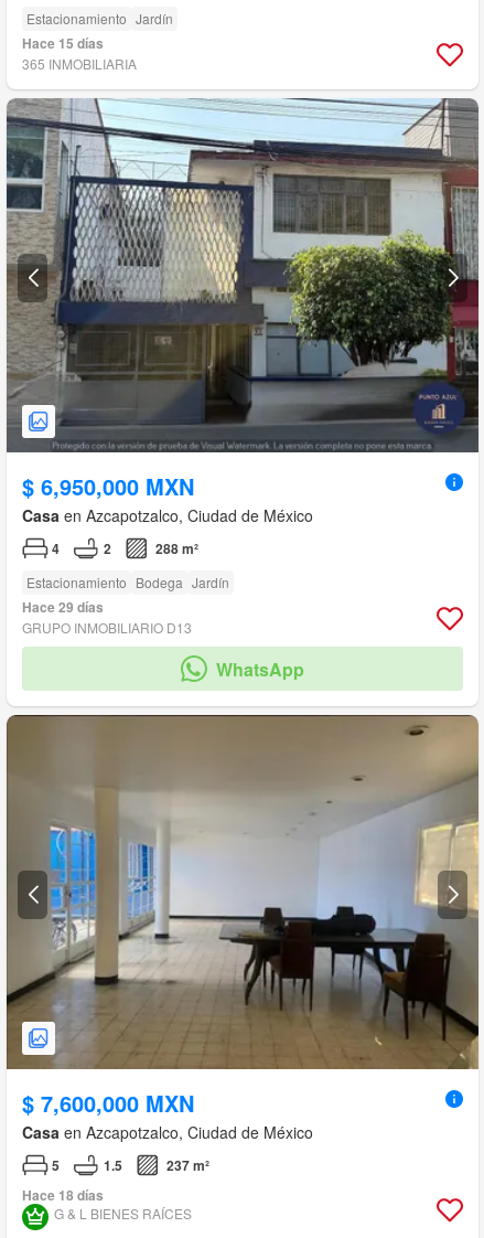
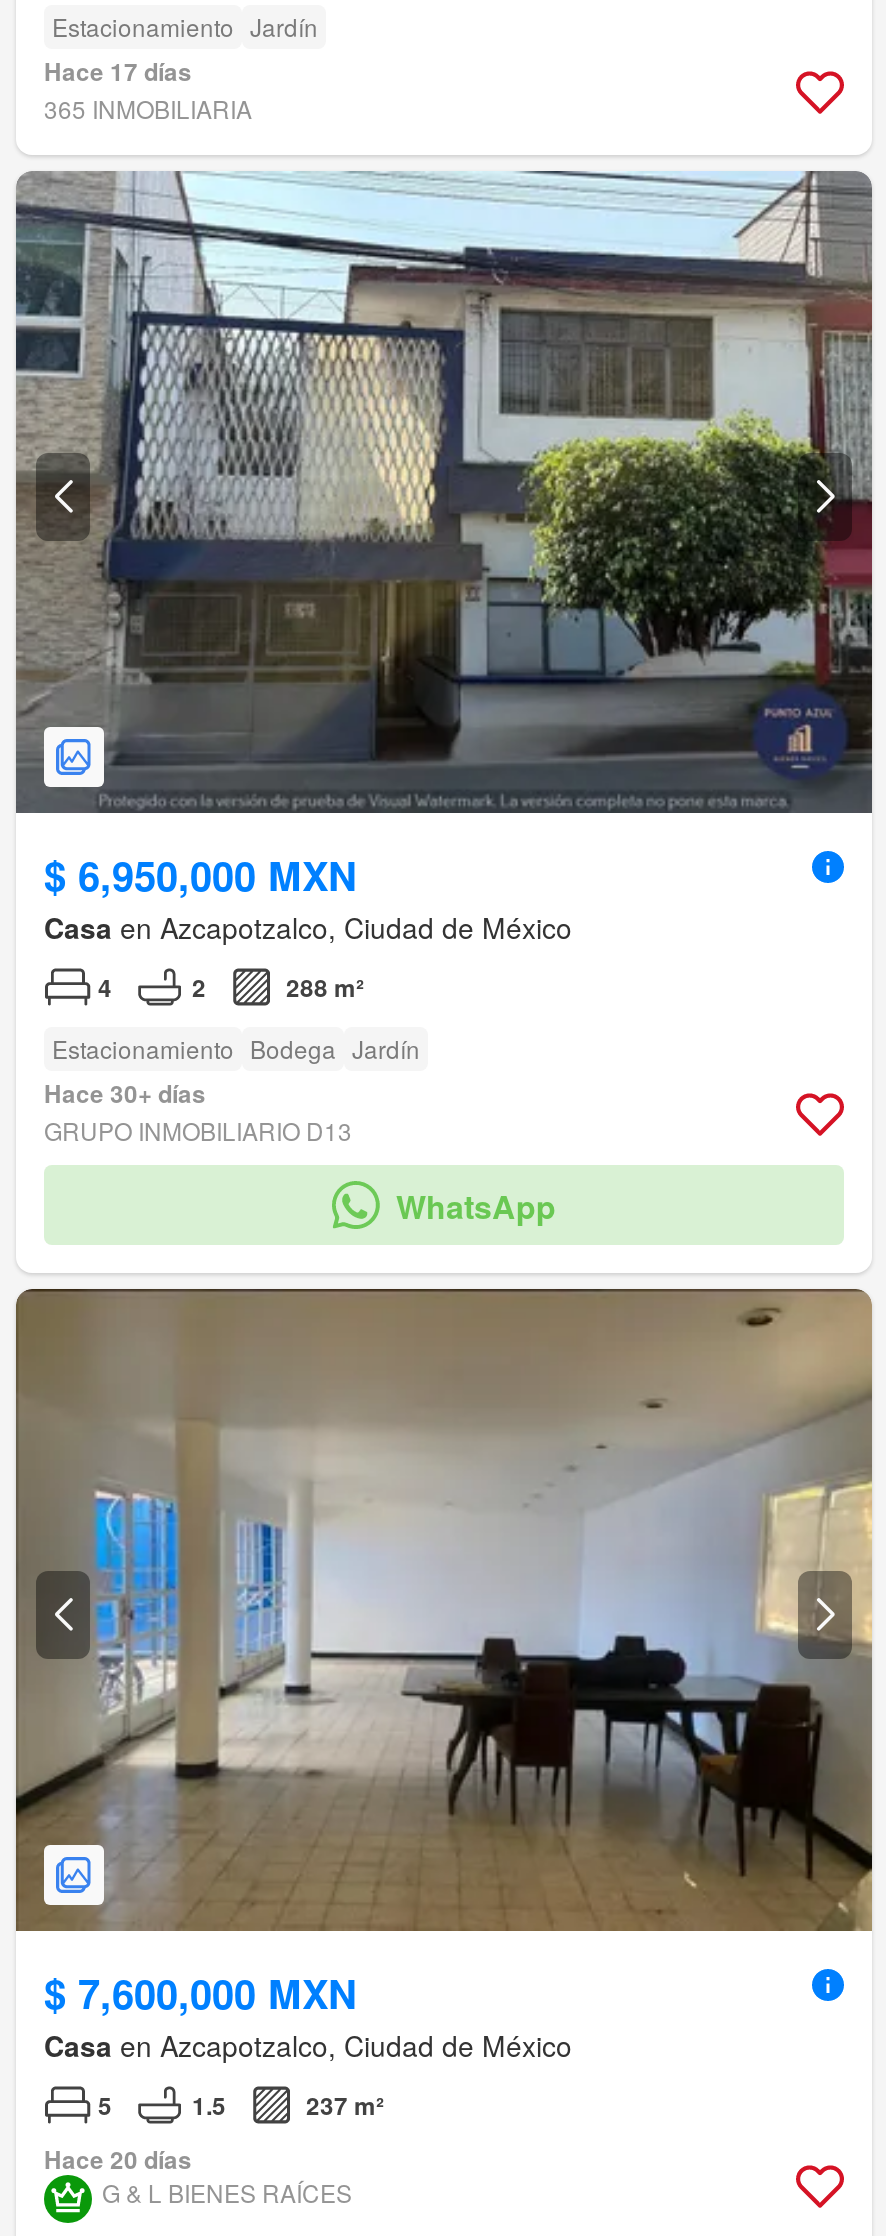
[22,34,104,53] Hace 15 días -> [44,54,192,90] Hace 17 días
[22,597,104,617] Hace 29 días -> [44,1076,206,1112] Hace 30+ días
[22,1185,104,1205] Hace 18 días -> [44,2142,192,2178] Hace 20 días

